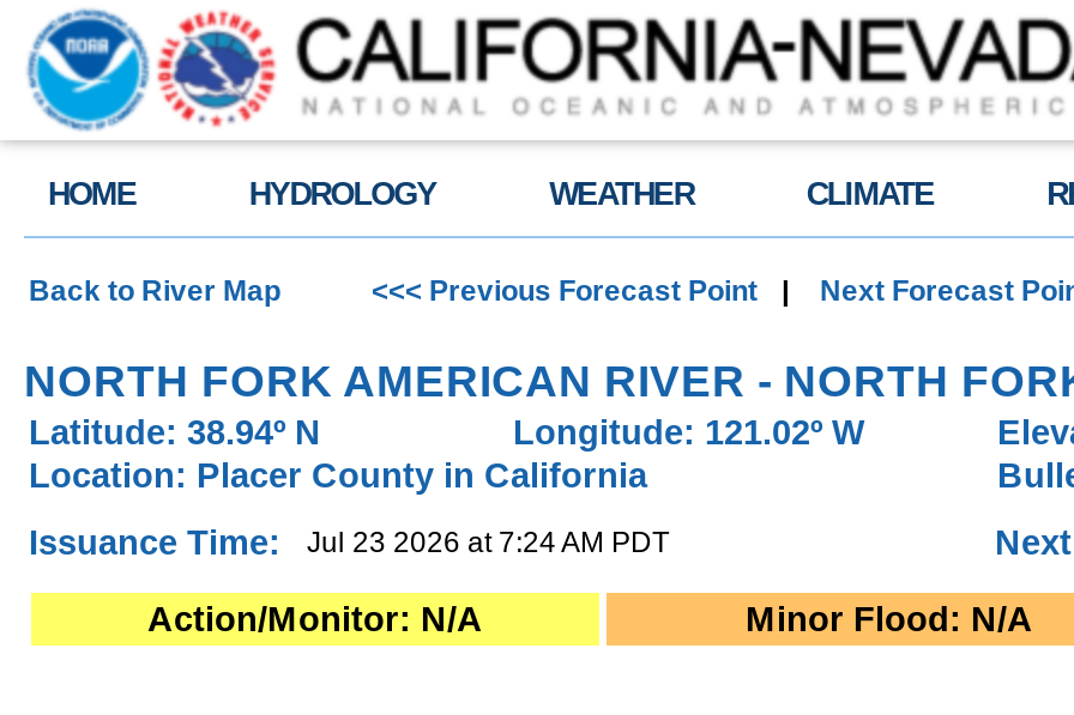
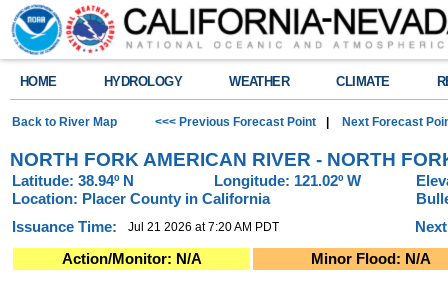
[29,523,669,562] Issuance Time: Jul 23 2026 at 7:24 AM PDT -> [12,219,279,235] Issuance Time: Jul 21 2026 at 7:20 AM PDT

